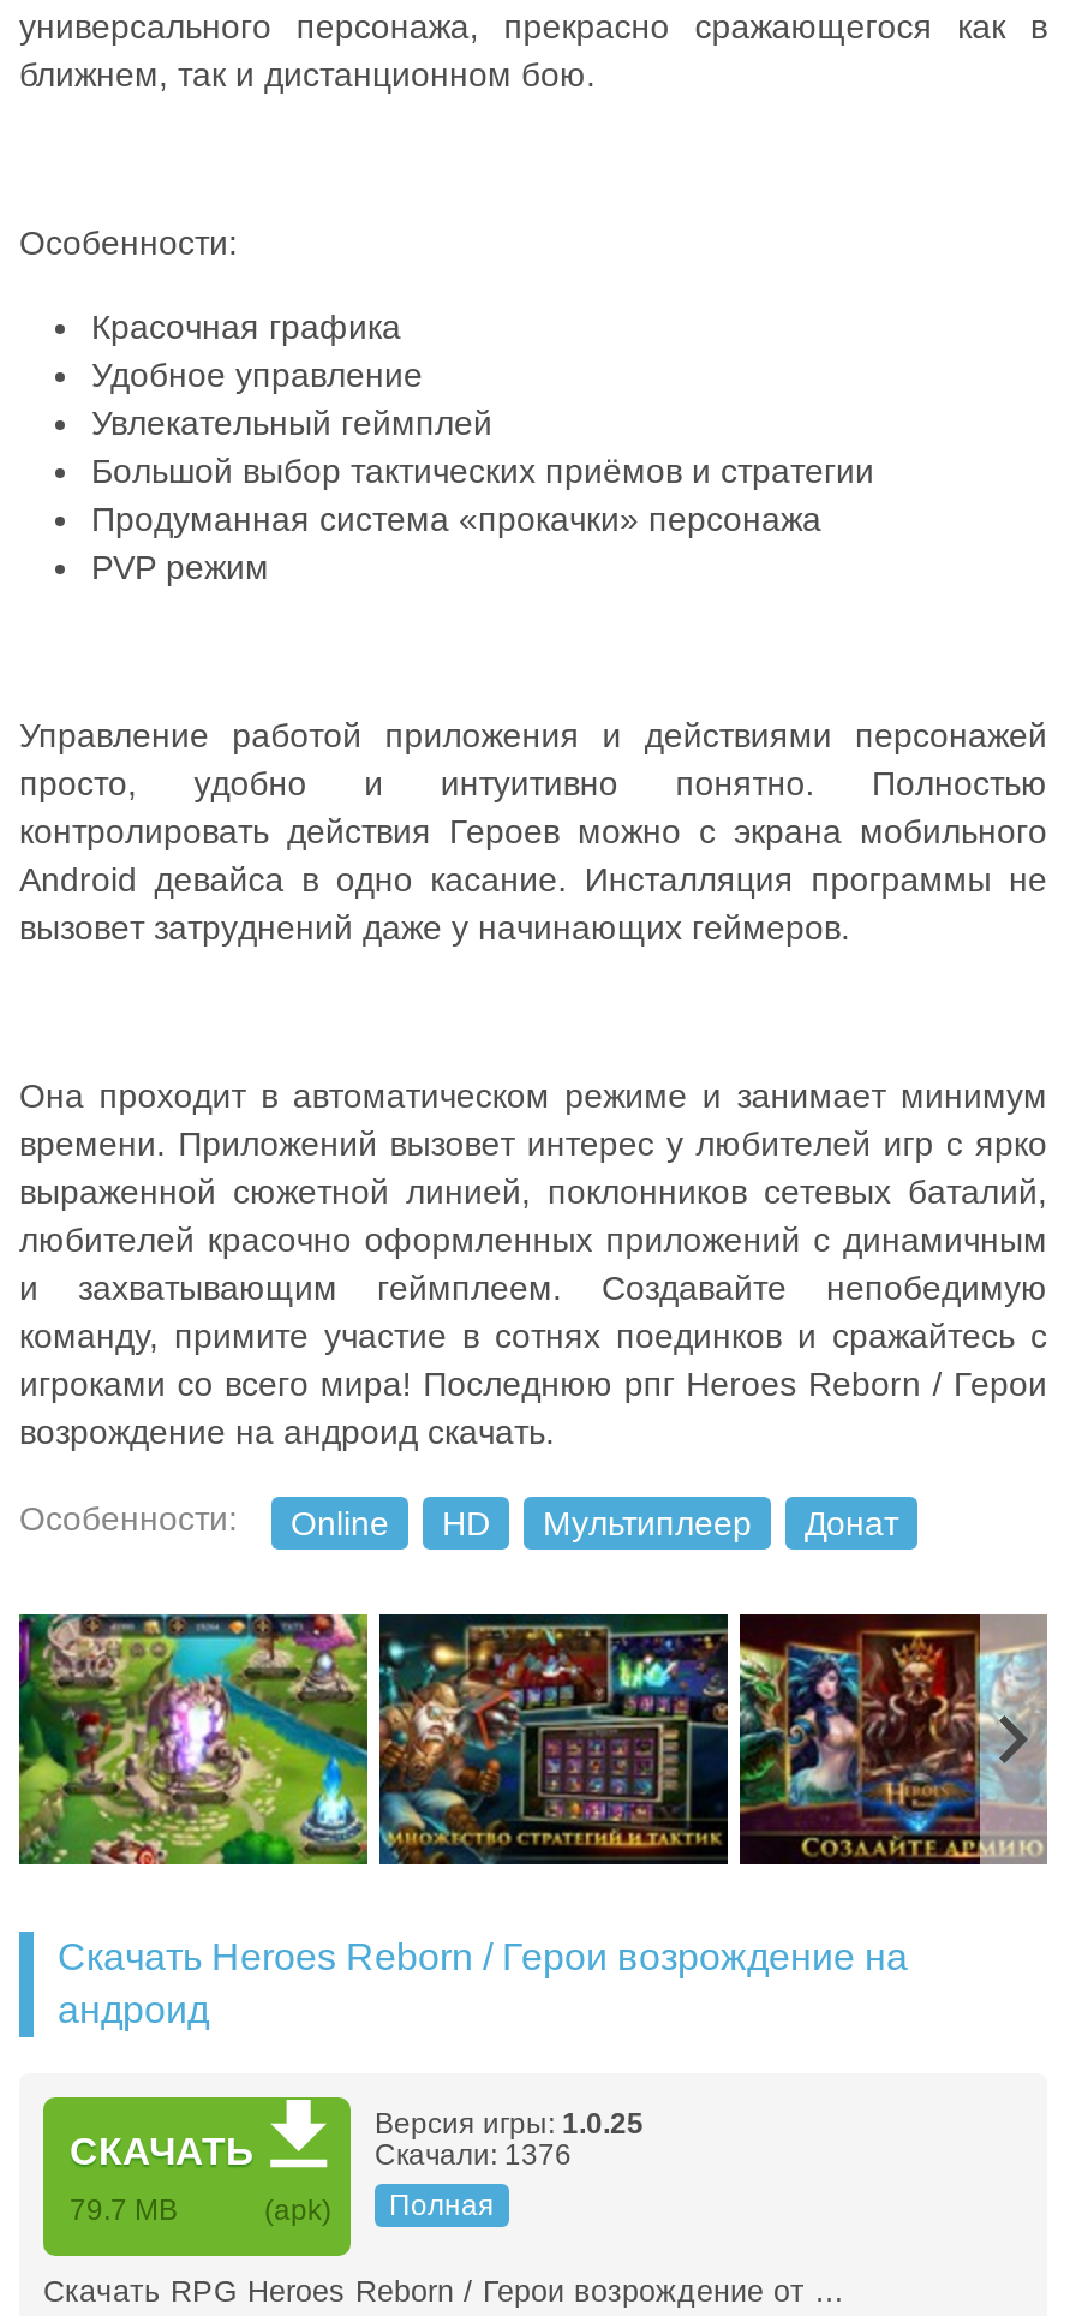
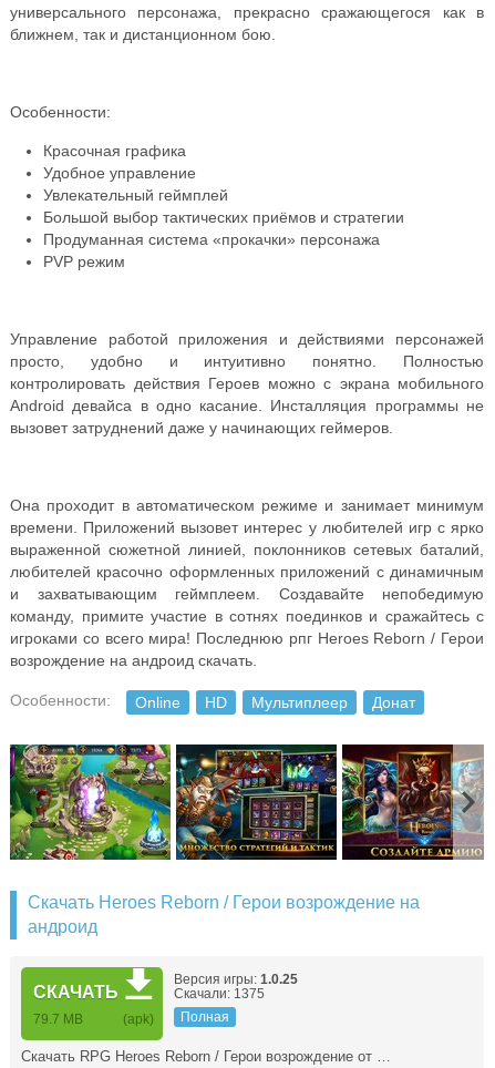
[375,2138,572,2172] Скачали: 1376 -> [174,986,265,1002] Скачали: 1375

